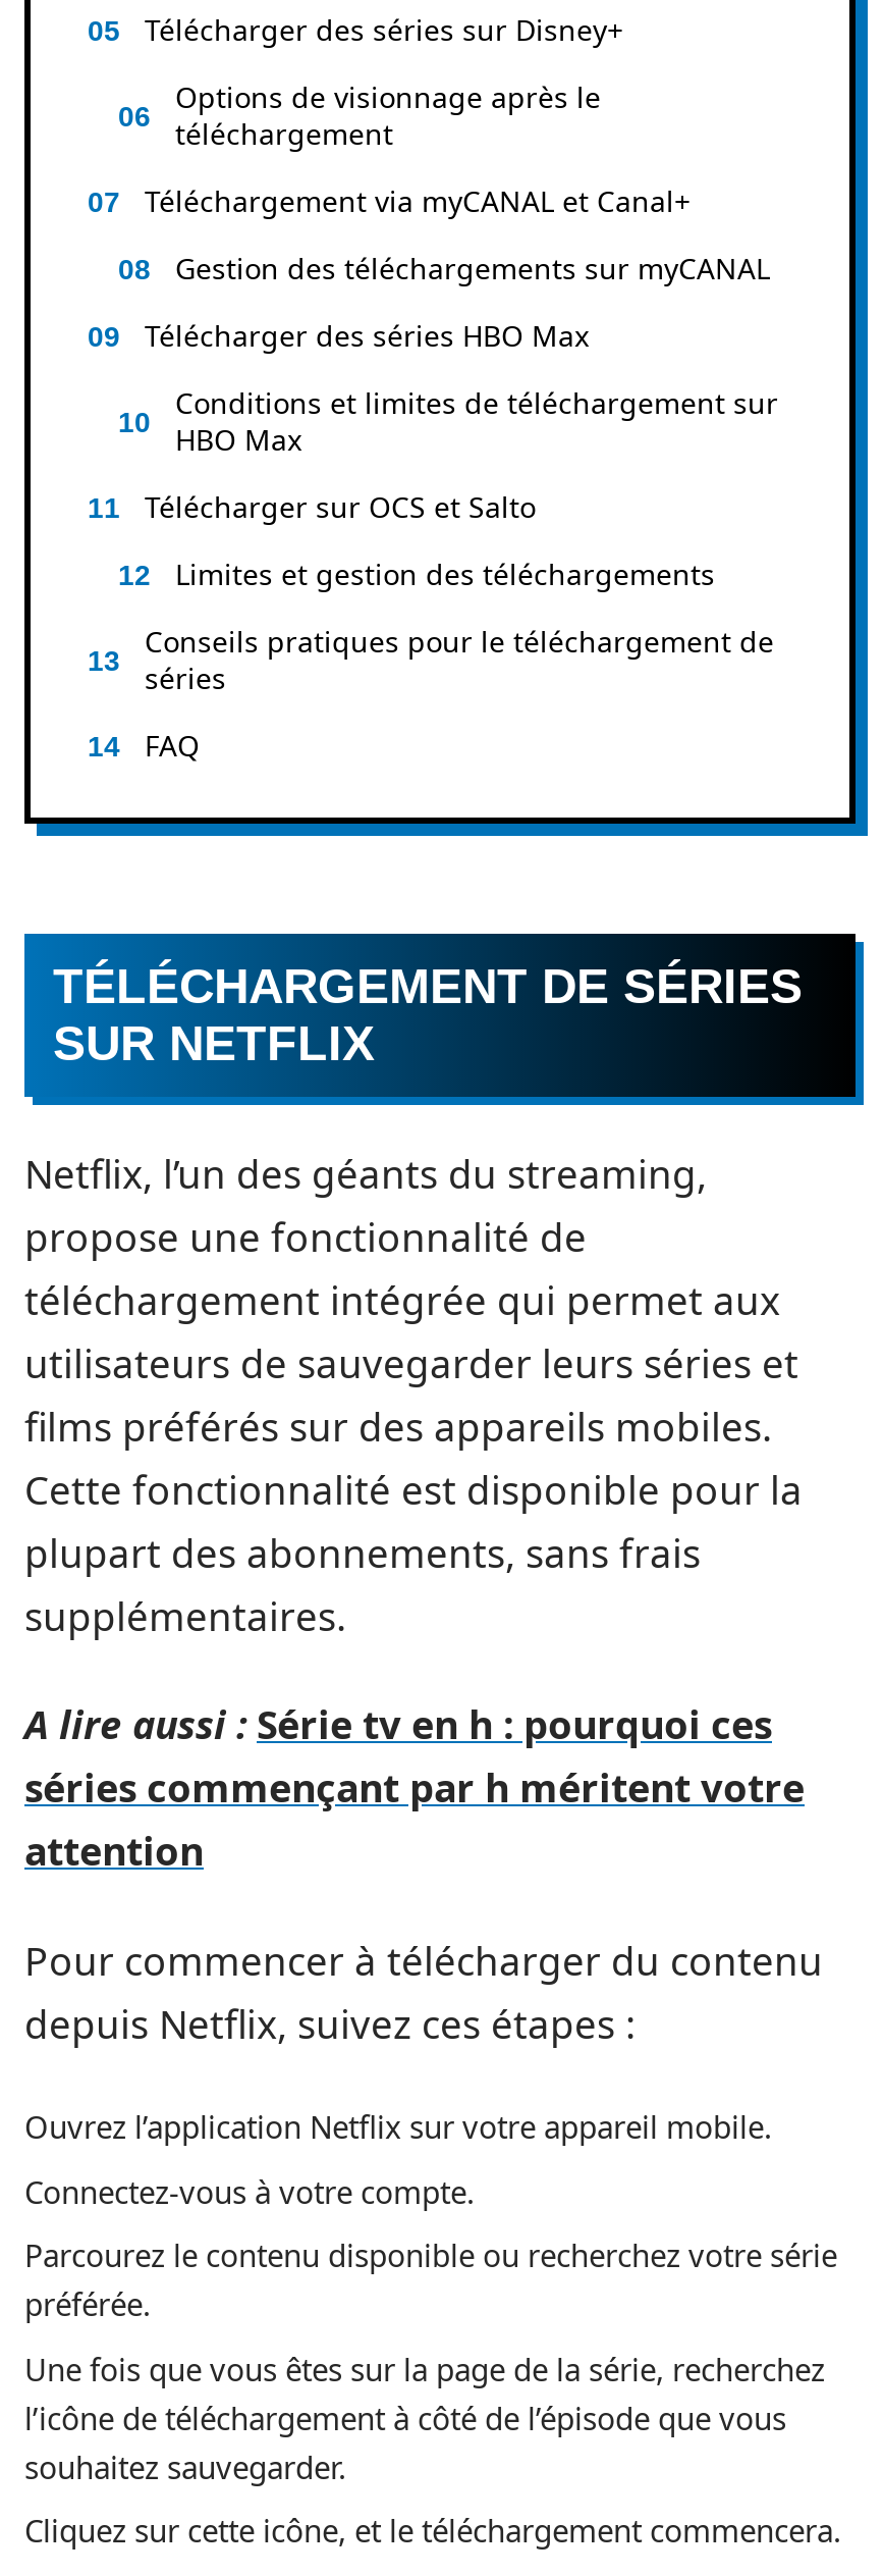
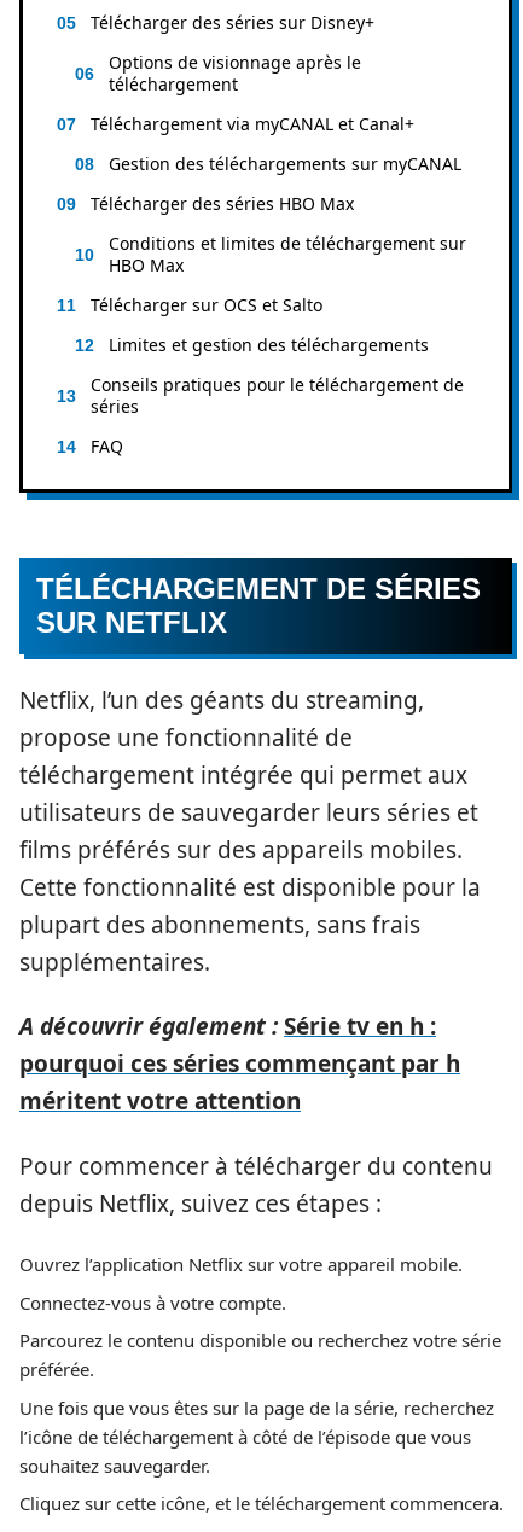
[24,1698,805,1878] A lire aussi : Série tv en h : pourquoi ces | séries commençant par h méritent votre | attention -> [19,1010,460,1117] A découvrir également : Série tv en h : | pourquoi ces séries commençant par h | méritent votre attention

